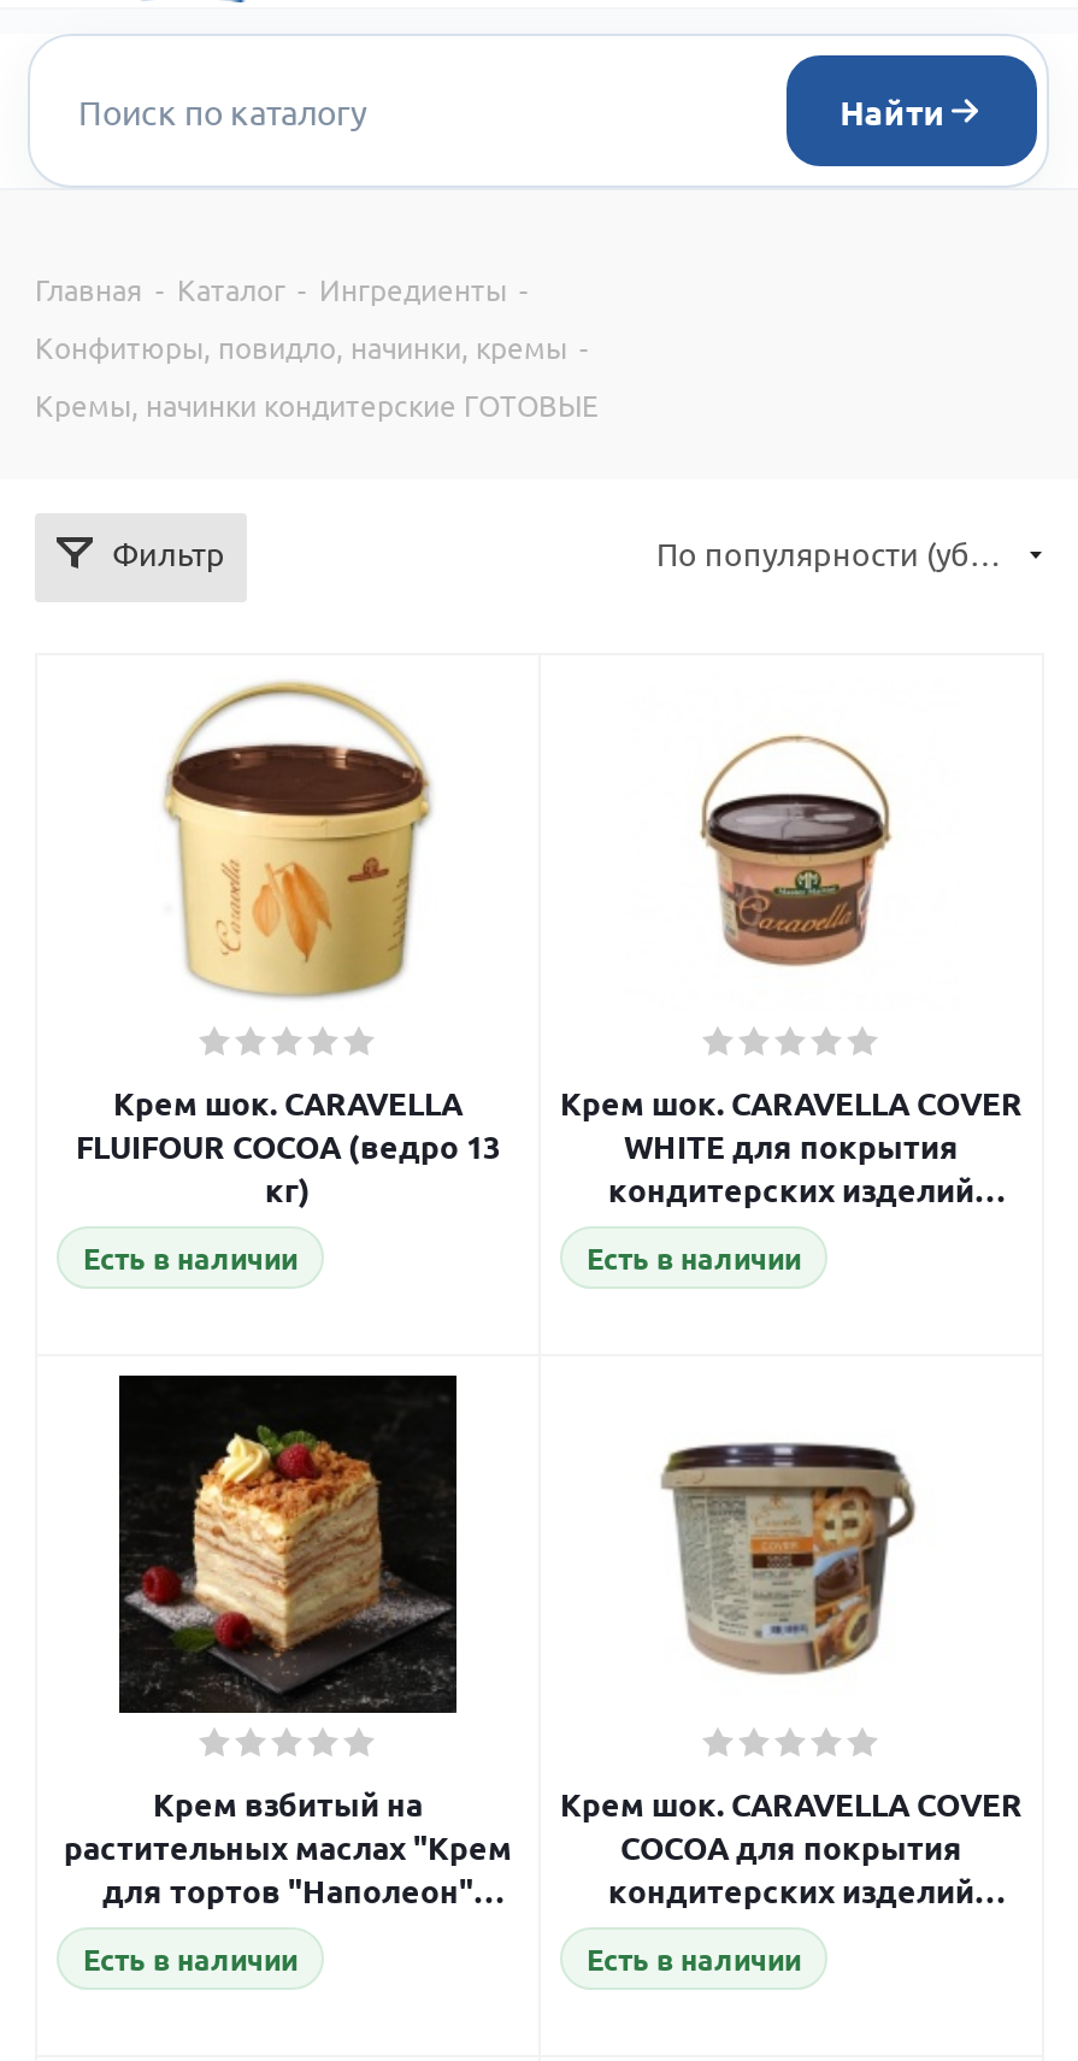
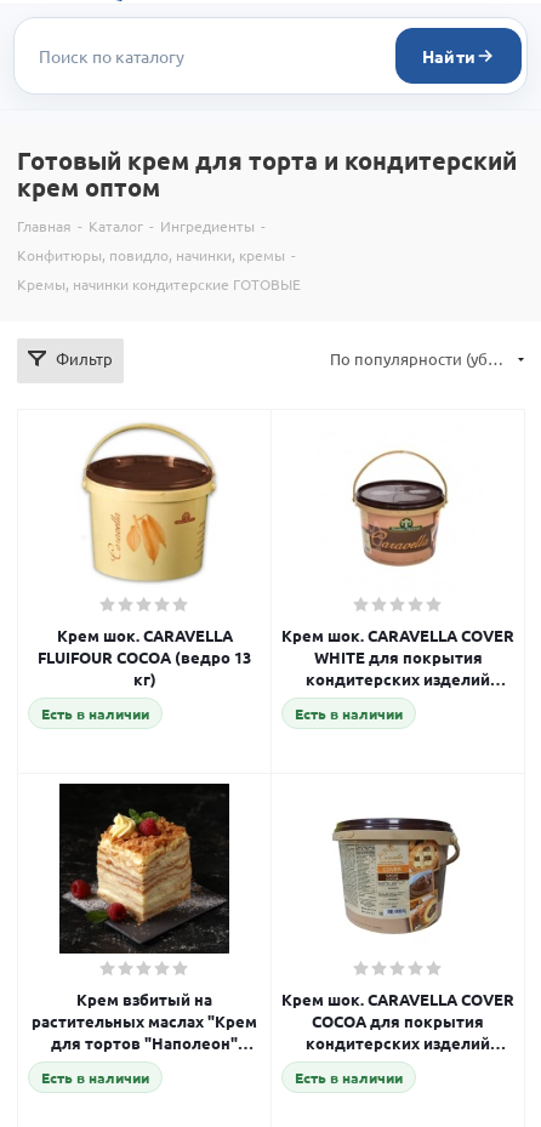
none -> [17,144,517,203] Готовый крем для торта и кондитерский | крем оптом

